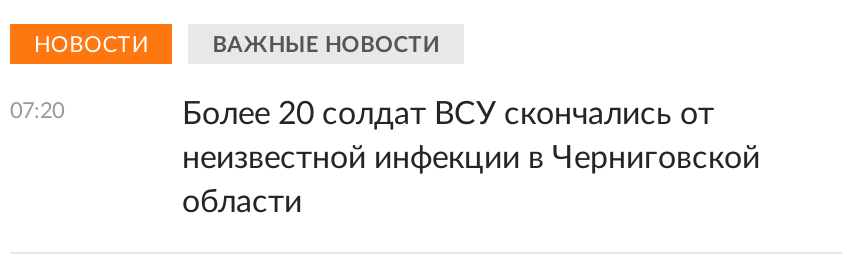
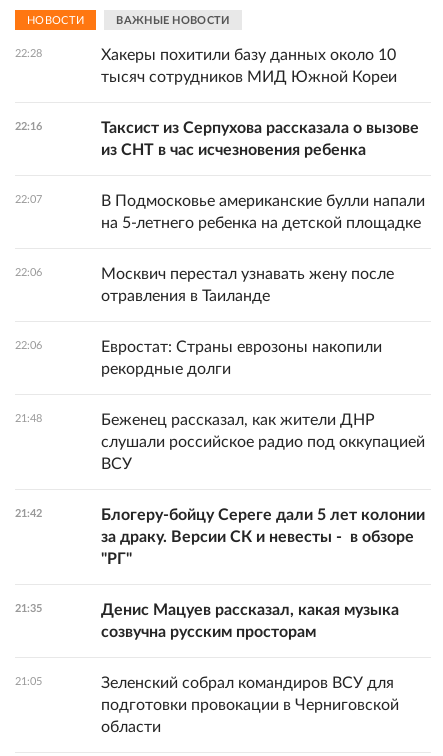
[10,99,760,175] 07:20 | Более 20 солдат ВСУ скончались от | неизвестной инфекции в Черниговской -> [15,47,425,713] 22:28 | Хакеры похитили базу данных около 10 | тысяч сотрудников МИД Южной Кореи | 22:16 | Таксист из Серпухова рассказала о вызове | из СНТ в час исчезновения ребенка | 22:07 | В Подмосковье американские булли напали | на 5-летнего ребенка на детской площадке | 22:06 | Москвич перестал узнавать жену после | отравления в Таиланде | 22:06 | Евростат: Страны еврозоны накопили | рекордные долги | 21:48 | Беженец рассказал, как жители ДНР | слушали российское радио под оккупацией | ВСУ | 21:42 | Блогеру-бойцу Сереге дали 5 лет колонии | за драку. Версии СК и невесты - в обзоре | "РГ" | 21:35 | Денис Мацуев рассказал, какая музыка | созвучна русским просторам | 21:05 | Зеленский собрал командиров ВСУ для | подготовки провокации в Черниговской

